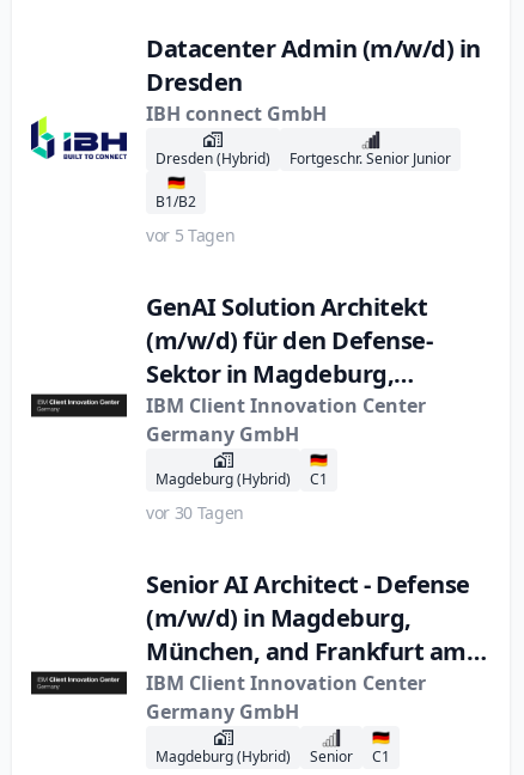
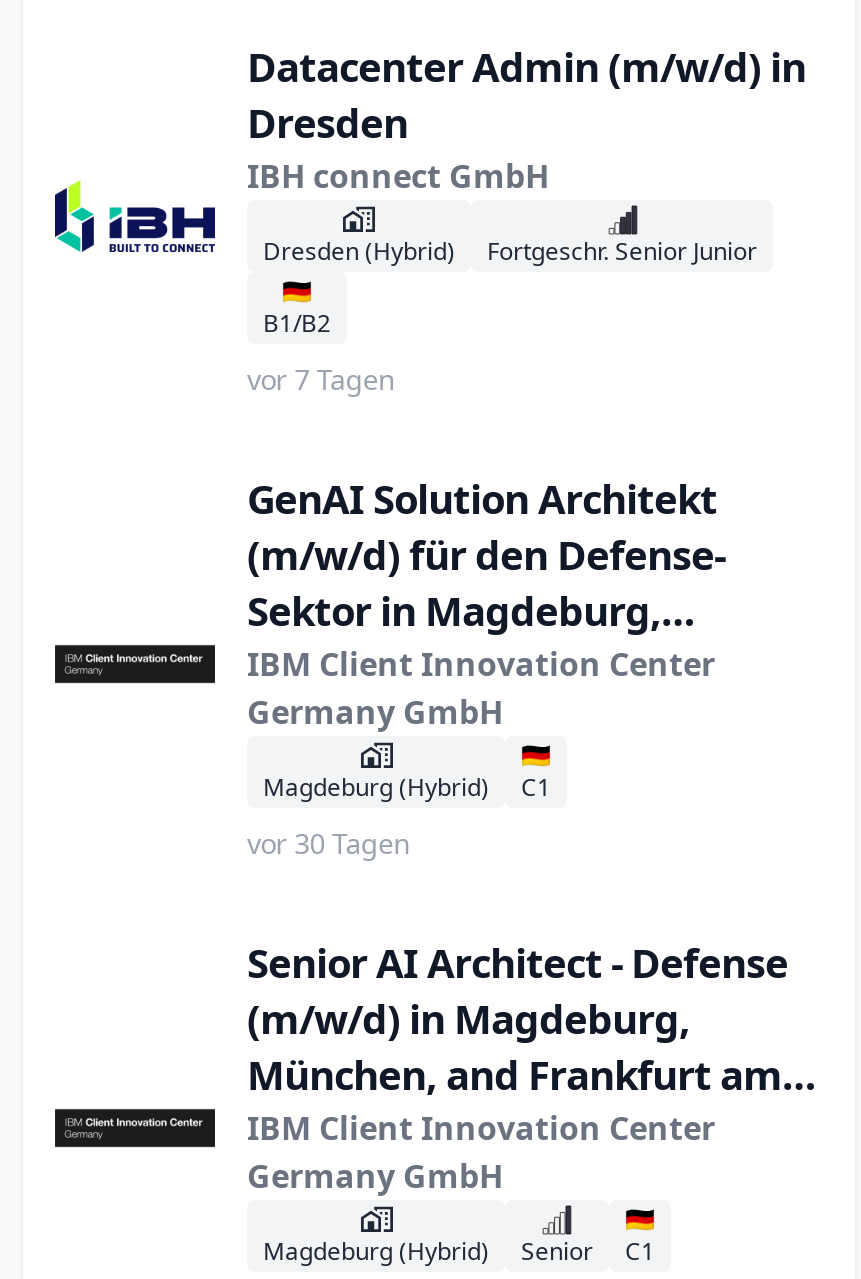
[146,224,235,246] vor 5 Tagen -> [247,360,395,398] vor 7 Tagen

